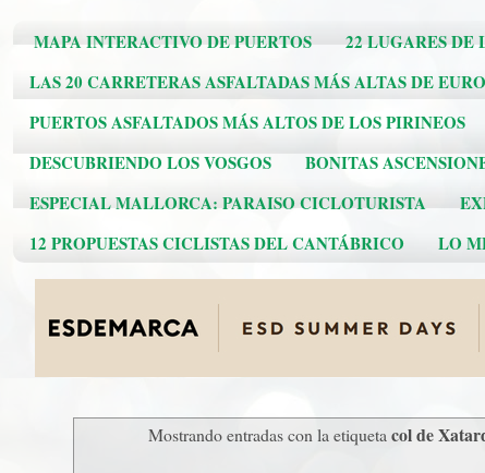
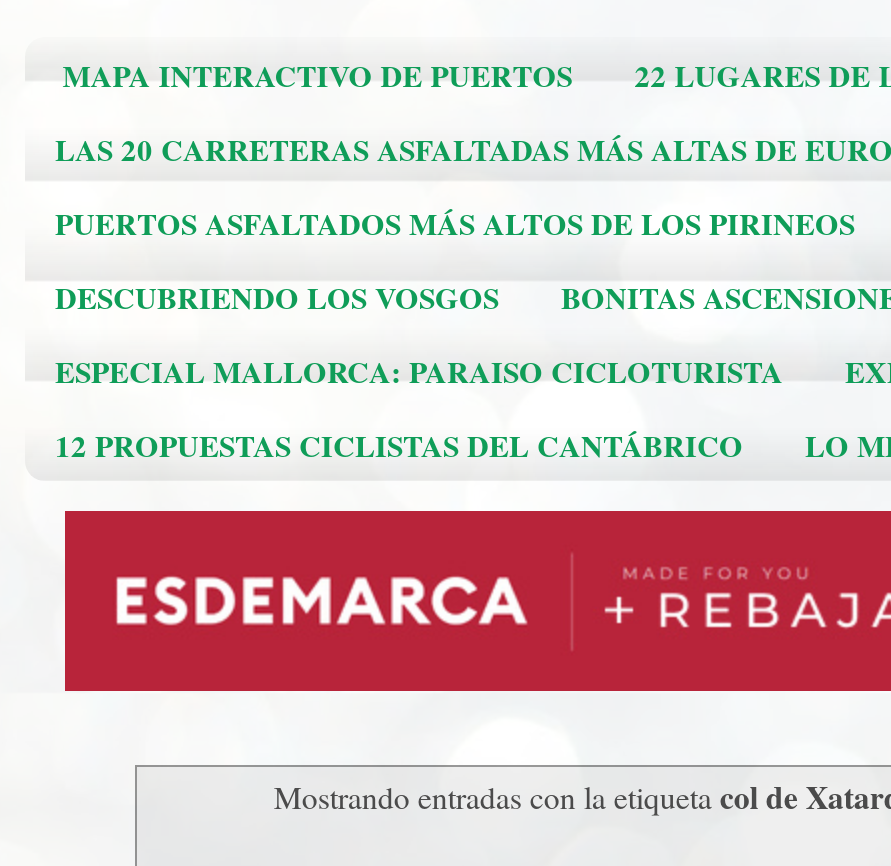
[35,279,482,377] [image] -> [63,509,885,693] [image]

